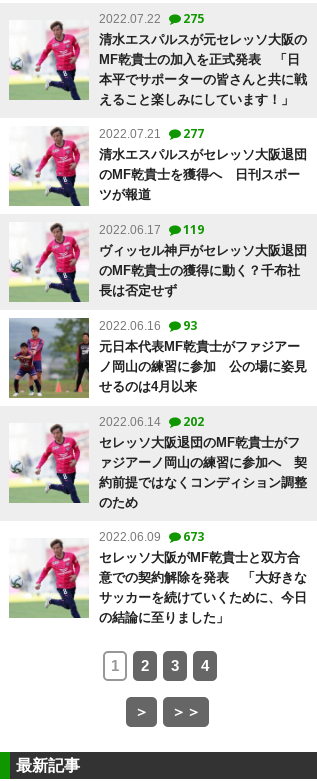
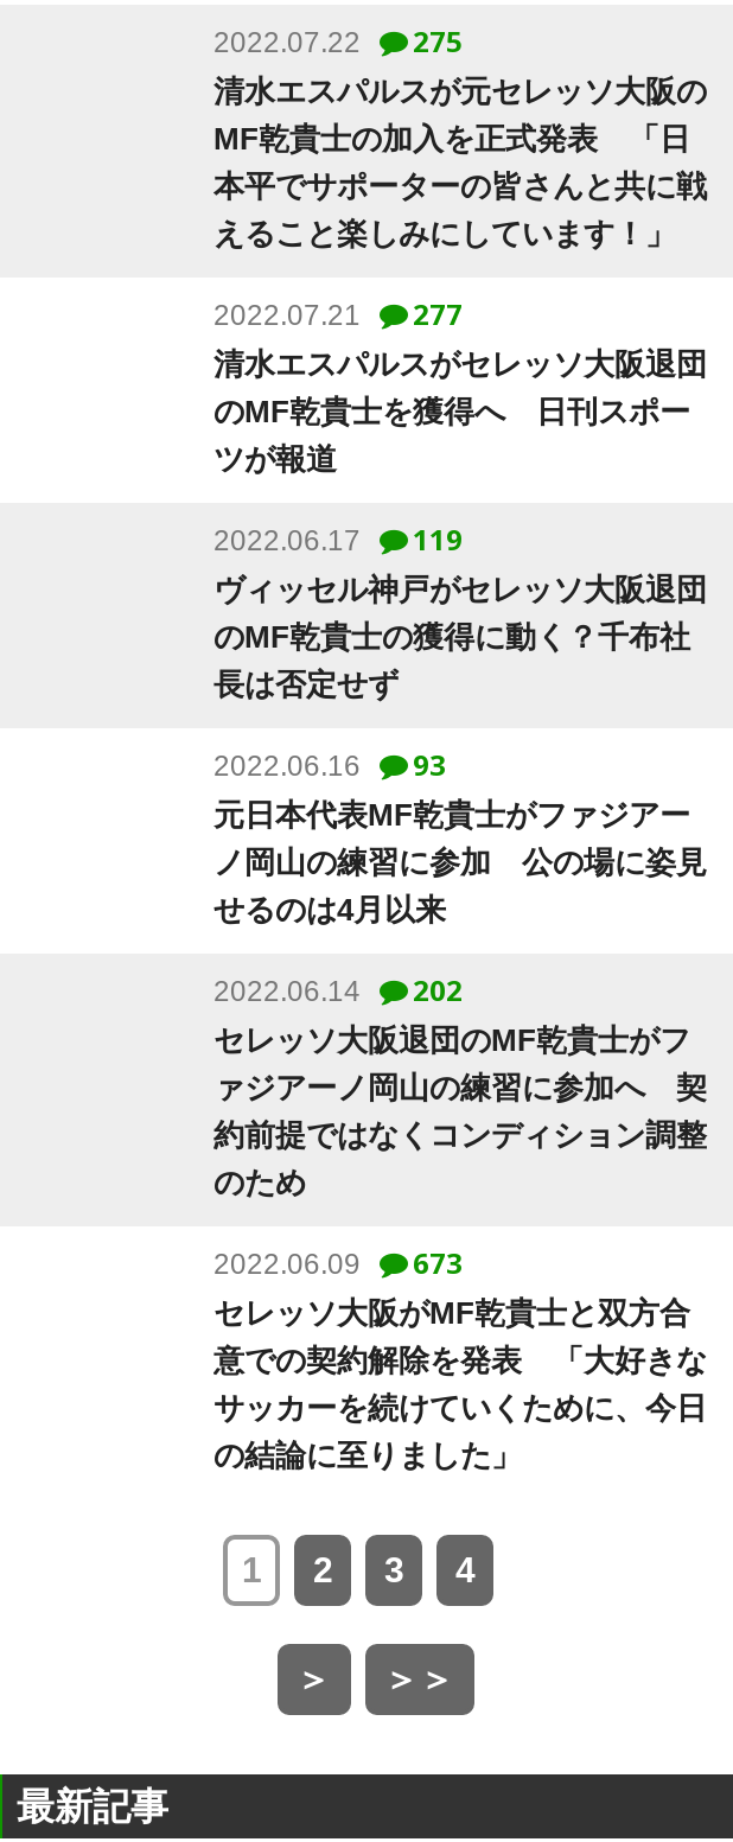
[8,20,90,101] [image] -> none
[8,126,90,207] [image] -> none
[8,222,90,303] [image] -> none
[8,317,90,399] [image] -> none
[8,423,90,504] [image] -> none
[8,538,90,619] [image] -> none

